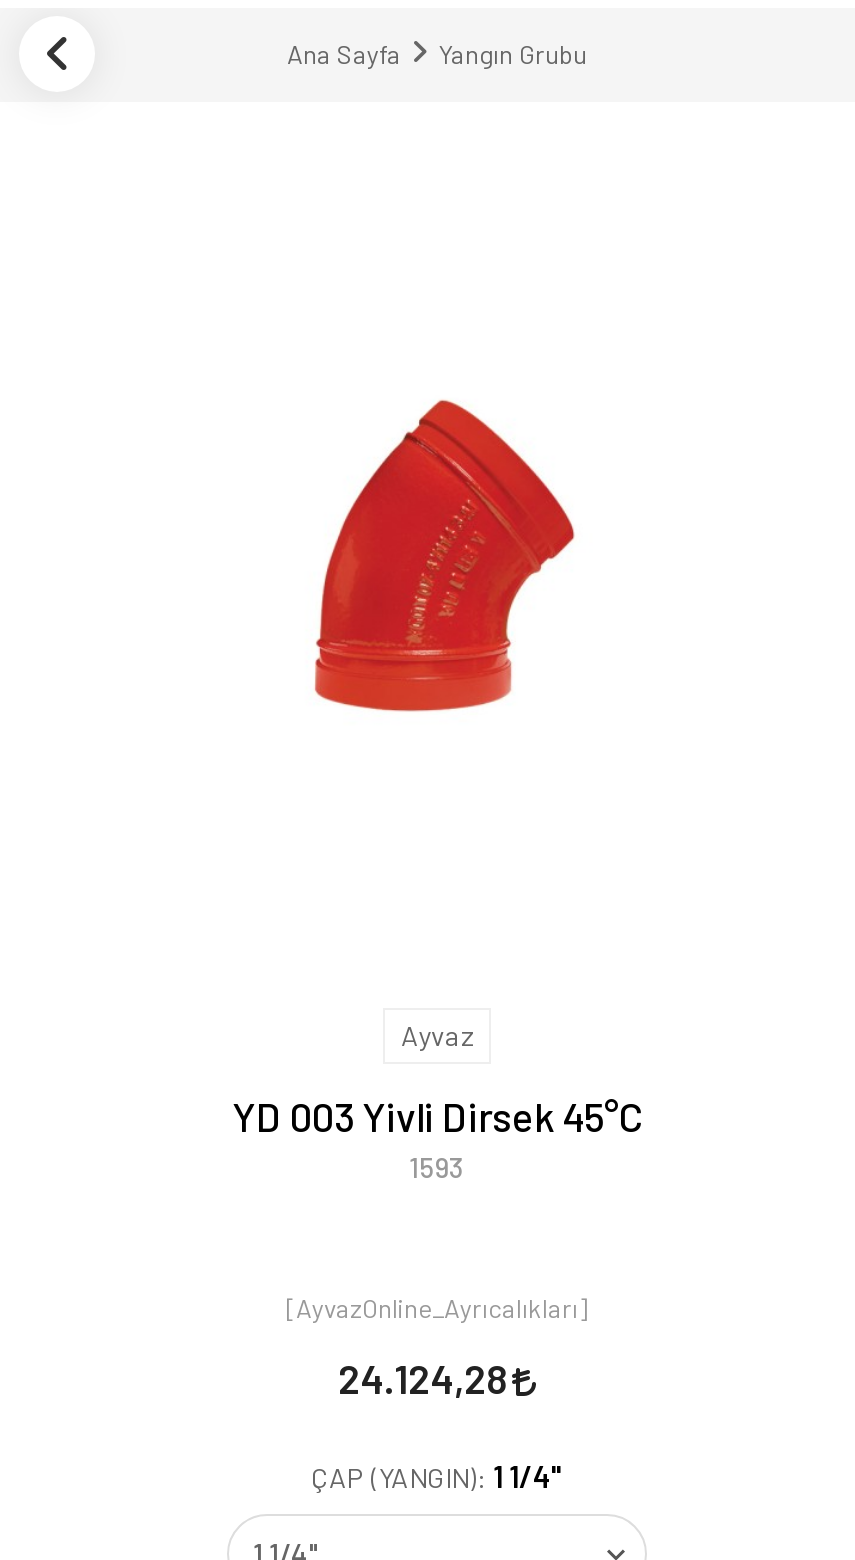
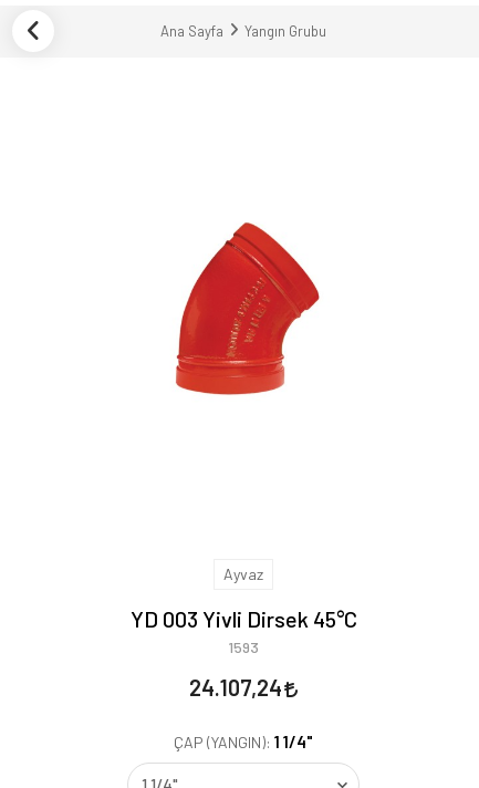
[286,1292,588,1402] [AyvazOnline_Ayrıcalıkları] | 24.124,28 -> [189,674,287,701] 24.107,24

